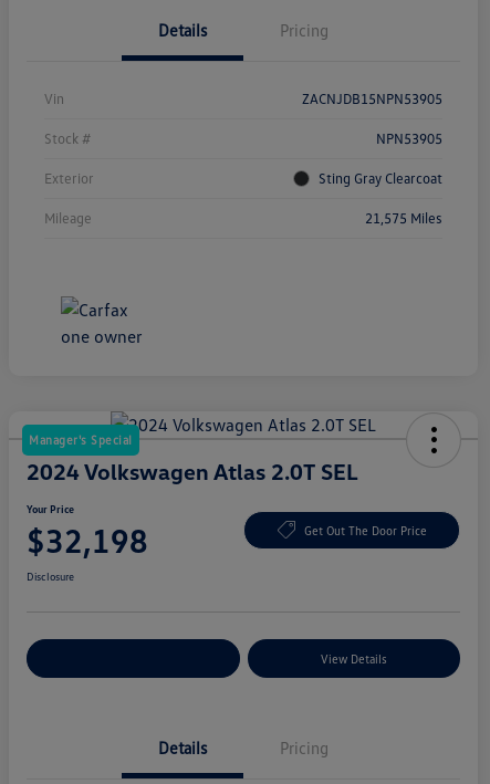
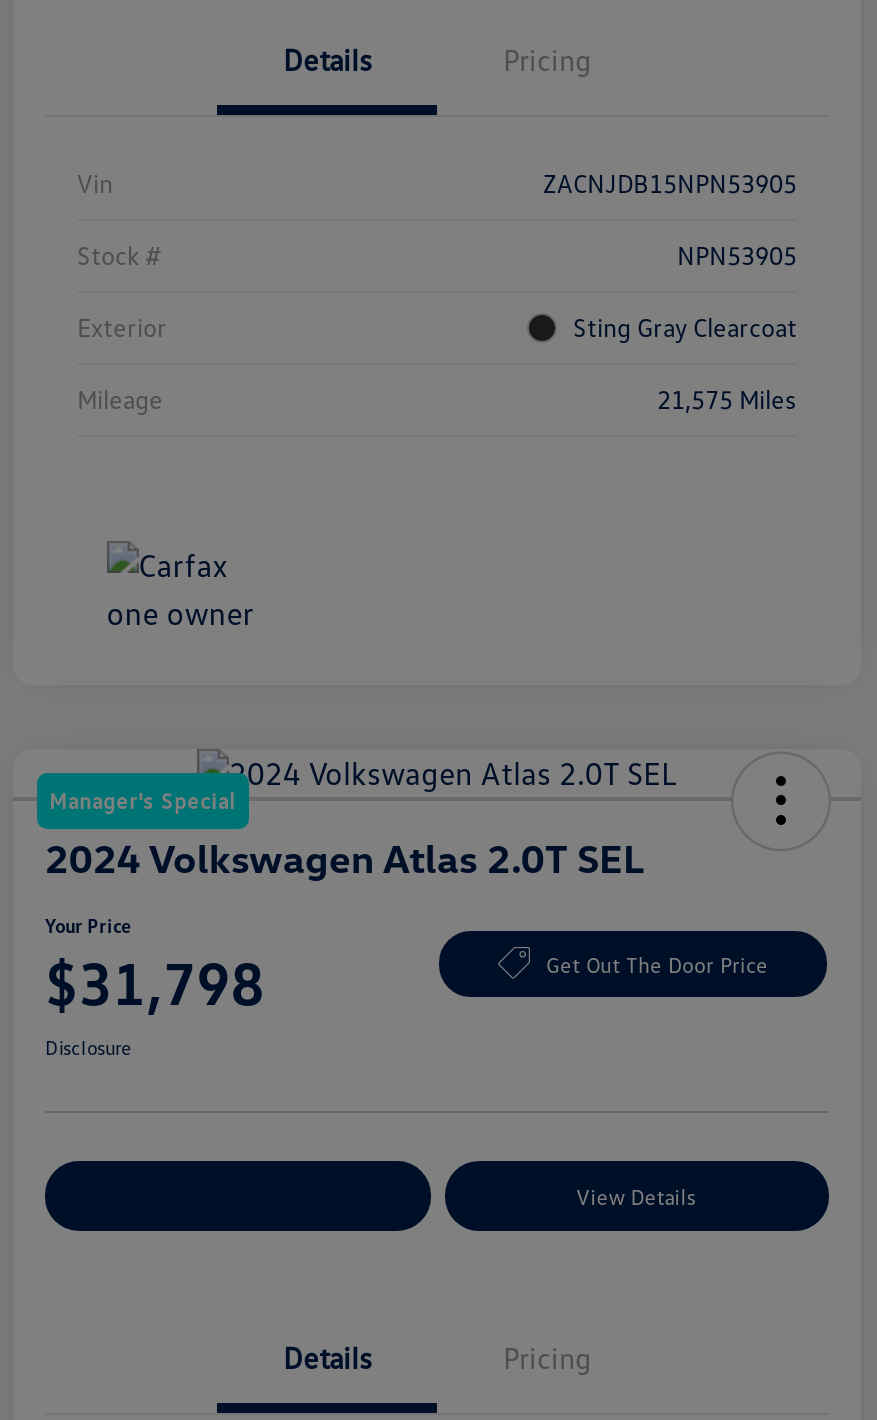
[27,520,148,561] $32,198 -> [45,945,265,1019] $31,798

